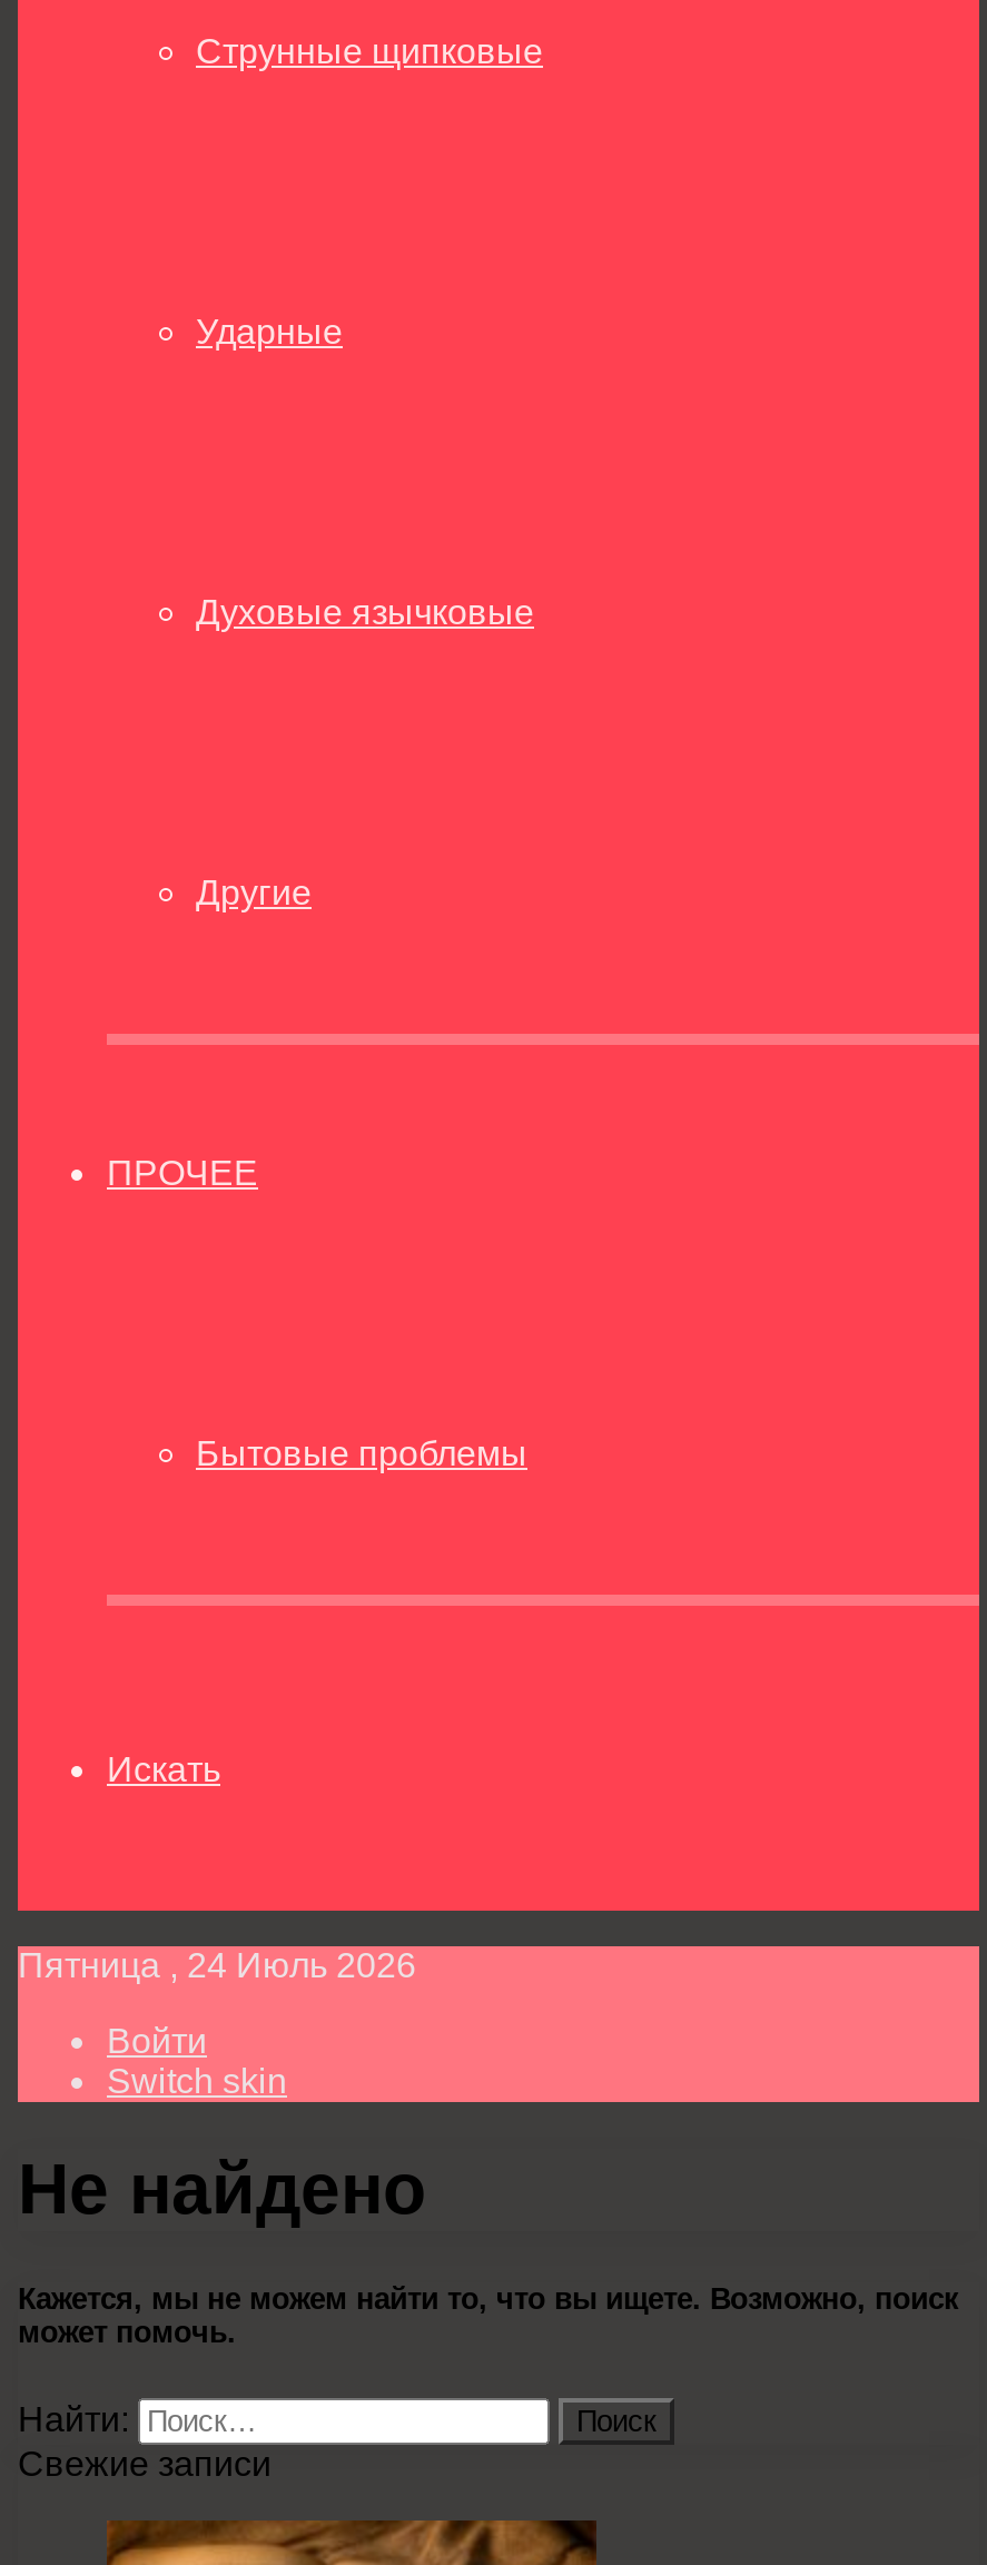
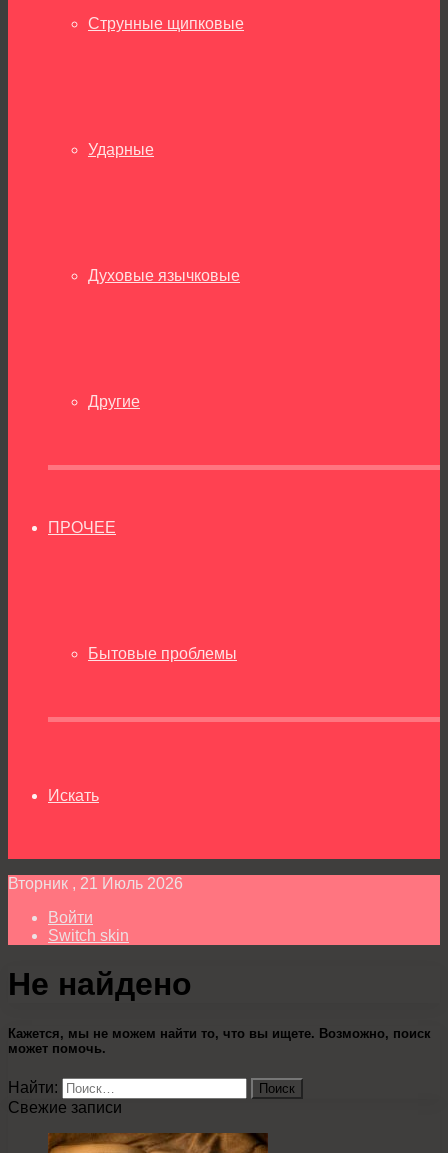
[18,1946,416,1984] Пятница , 24 Июль 2026 -> [8,875,183,892] Вторник , 21 Июль 2026

